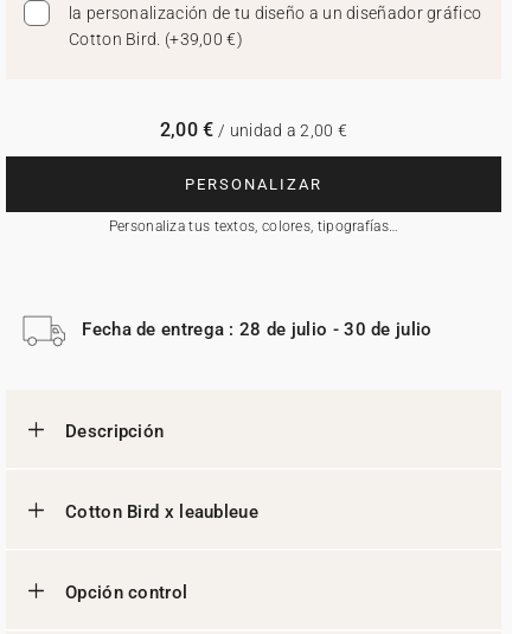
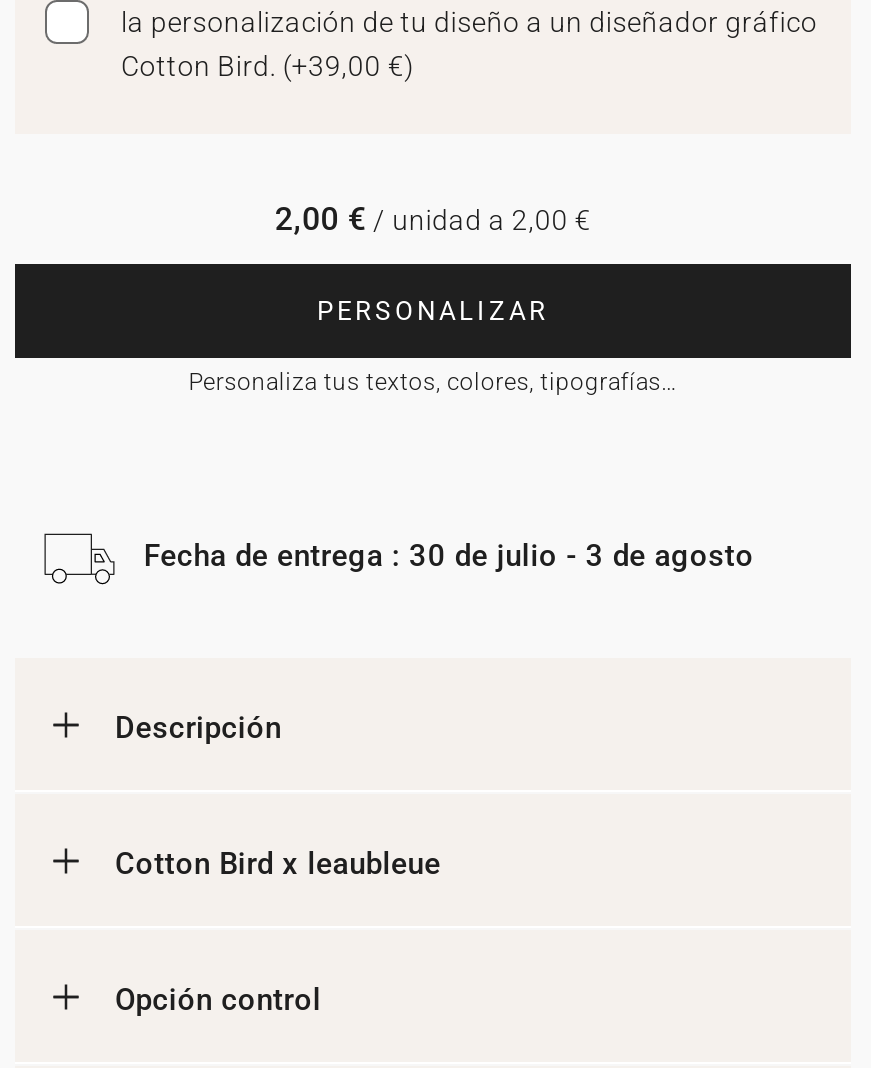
[82,319,432,340] Fecha de entrega : 28 de julio - 30 de julio -> [144,538,754,574] Fecha de entrega : 30 de julio - 3 de agosto

